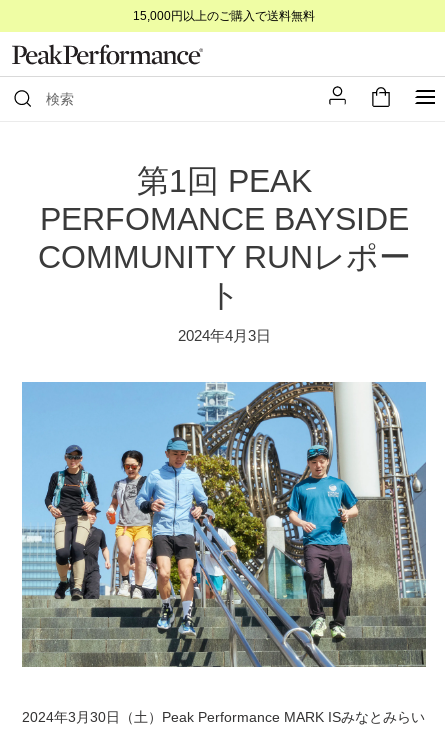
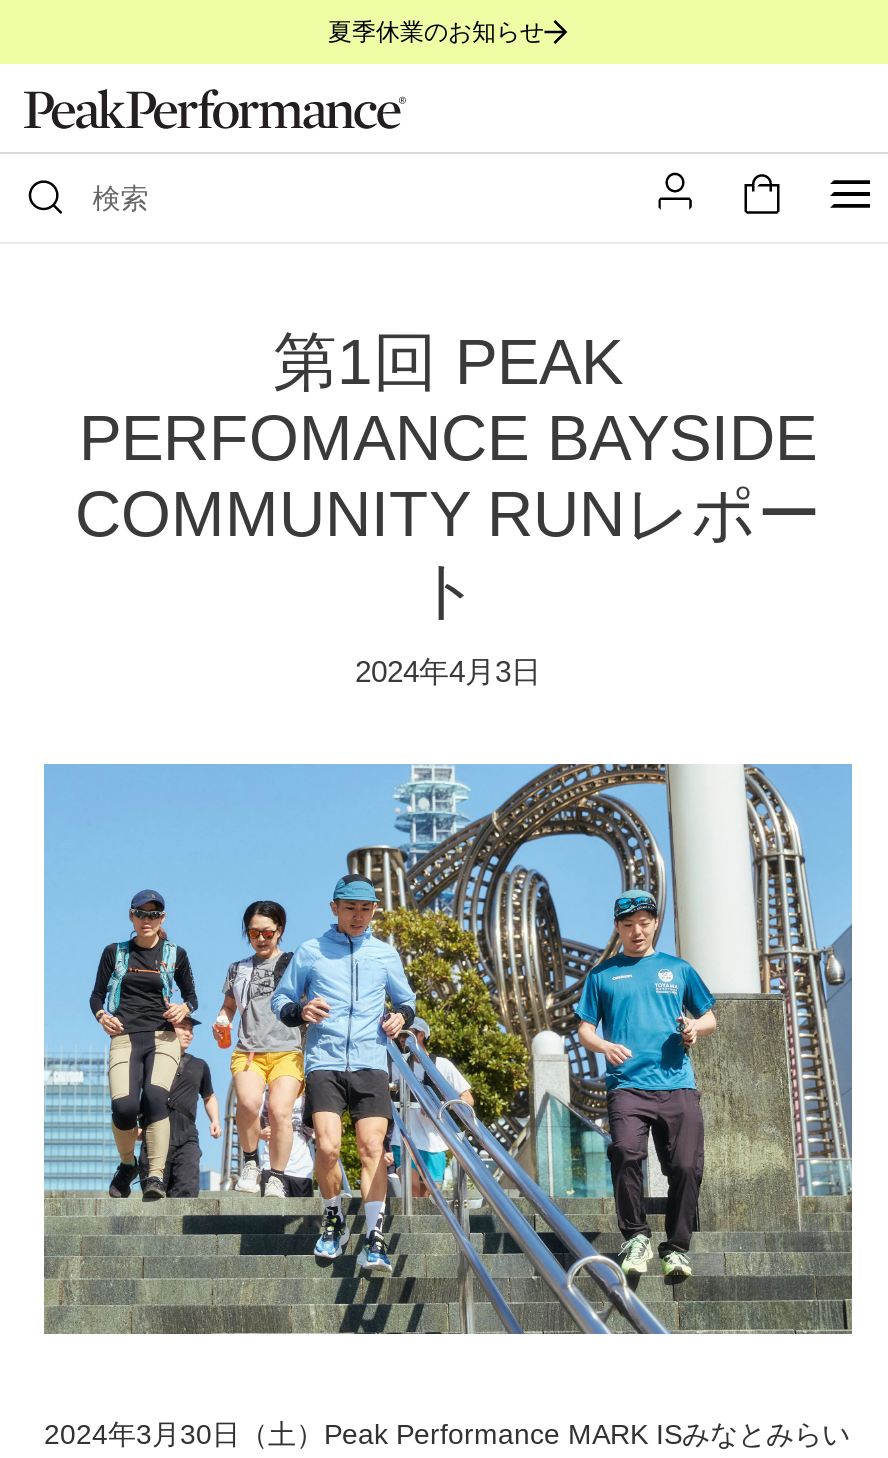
[133,8,315,22] 15,000円以上のご購入で送料無料 -> [328,17,544,45] 夏季休業のお知らせ

